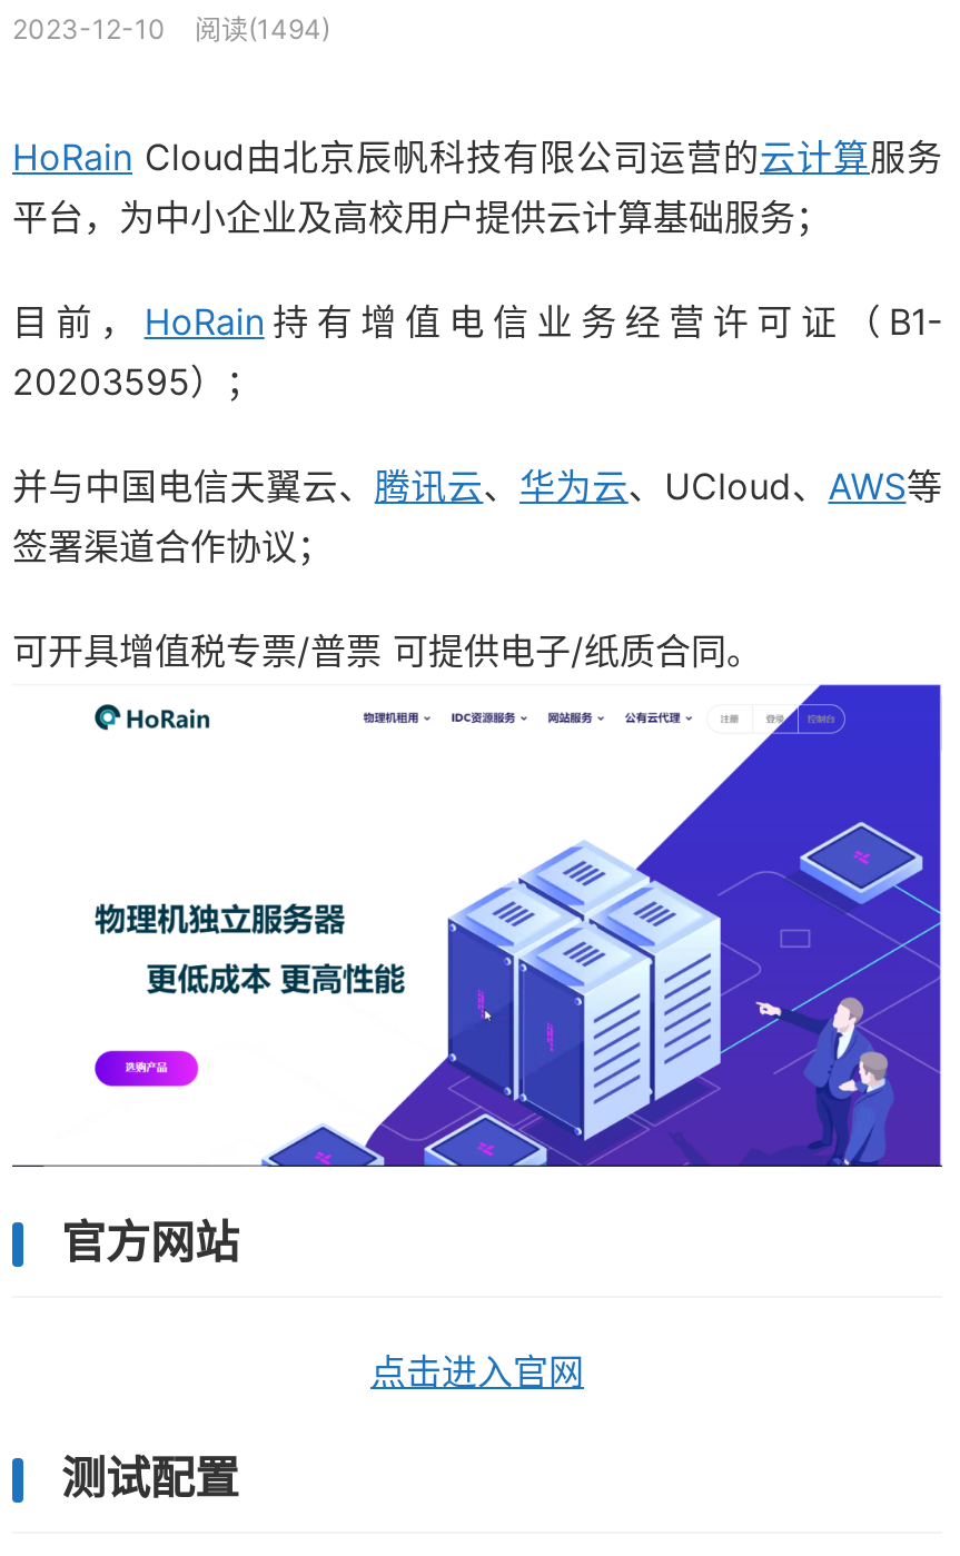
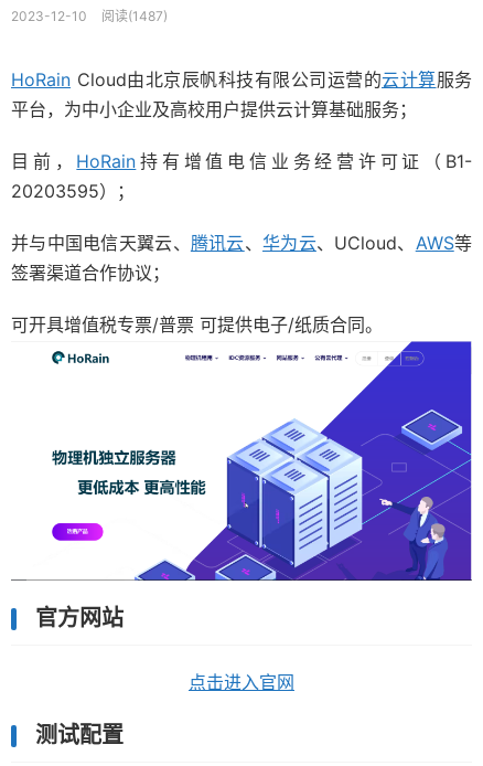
[12,12,330,46] 2023-12-10 阅读(1494) -> [11,8,168,24] 2023-12-10 阅读(1487)

